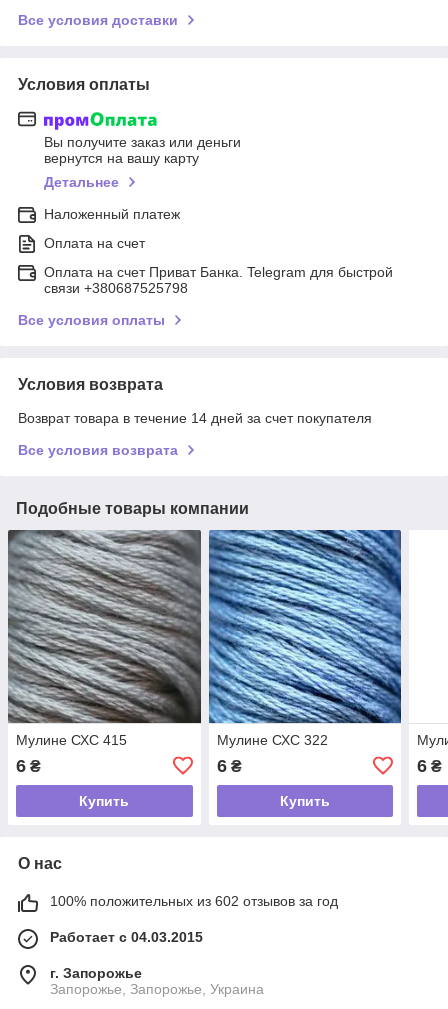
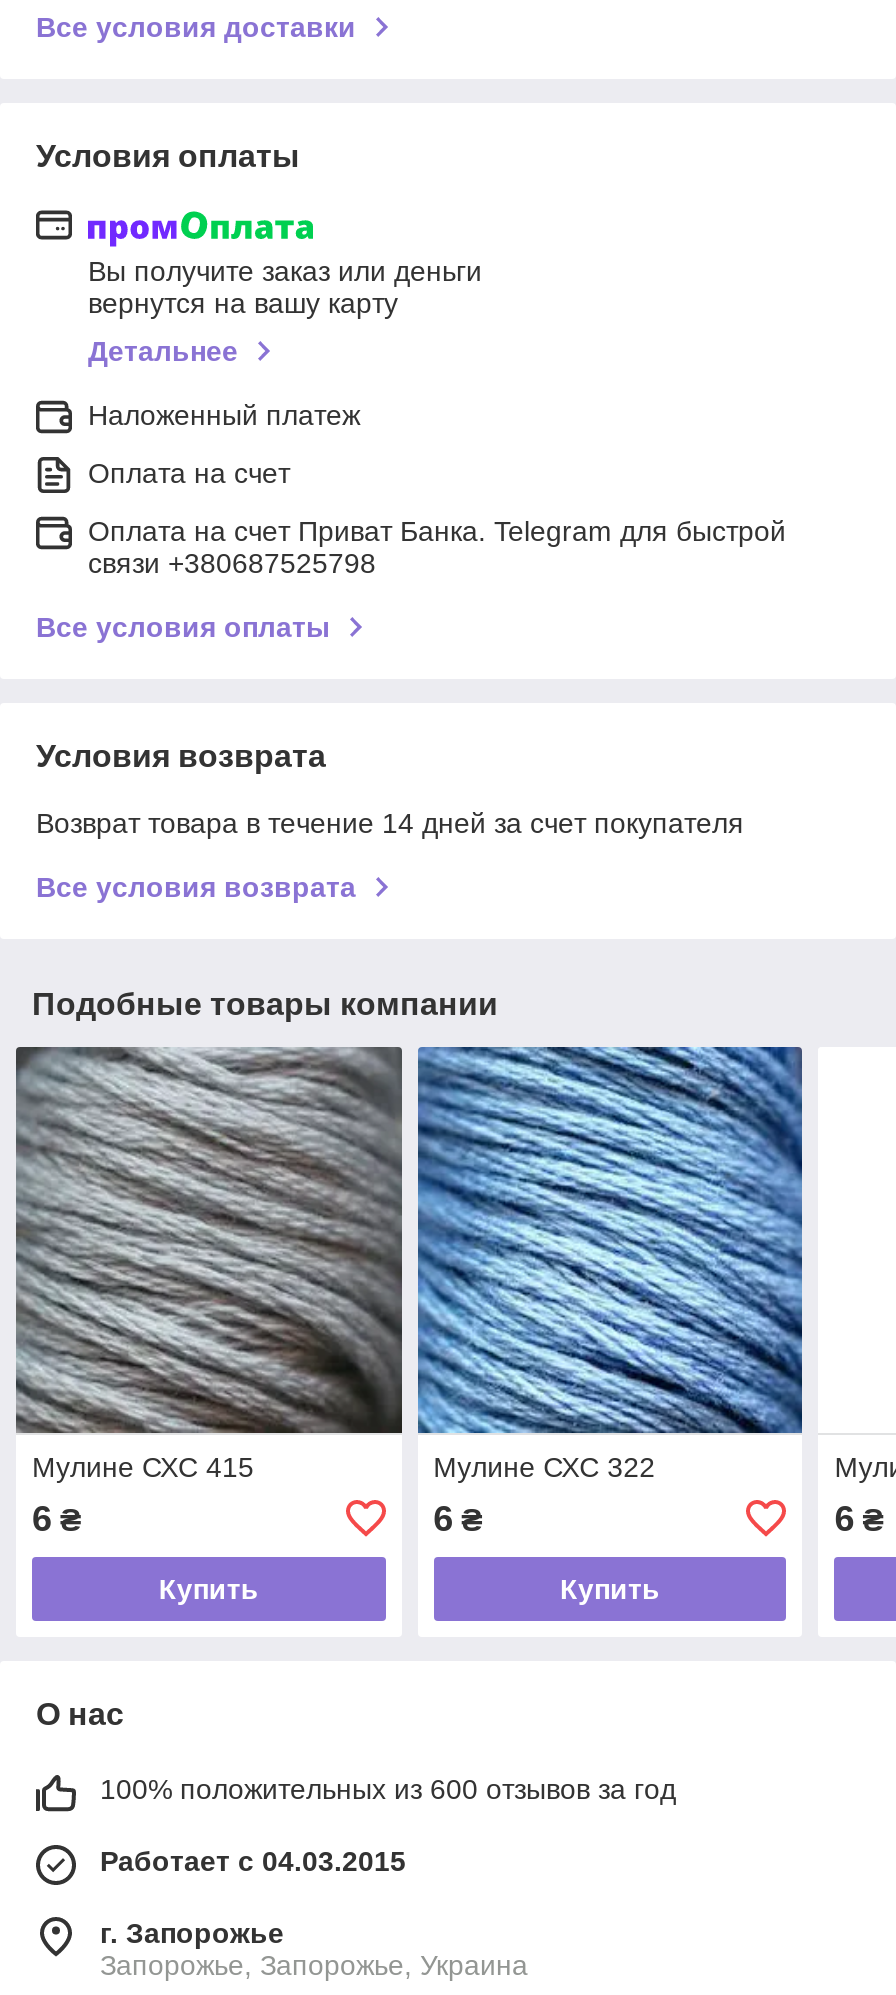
[50,893,338,909] 100% положительных из 602 отзывов за год -> [100,1773,676,1805] 100% положительных из 600 отзывов за год

